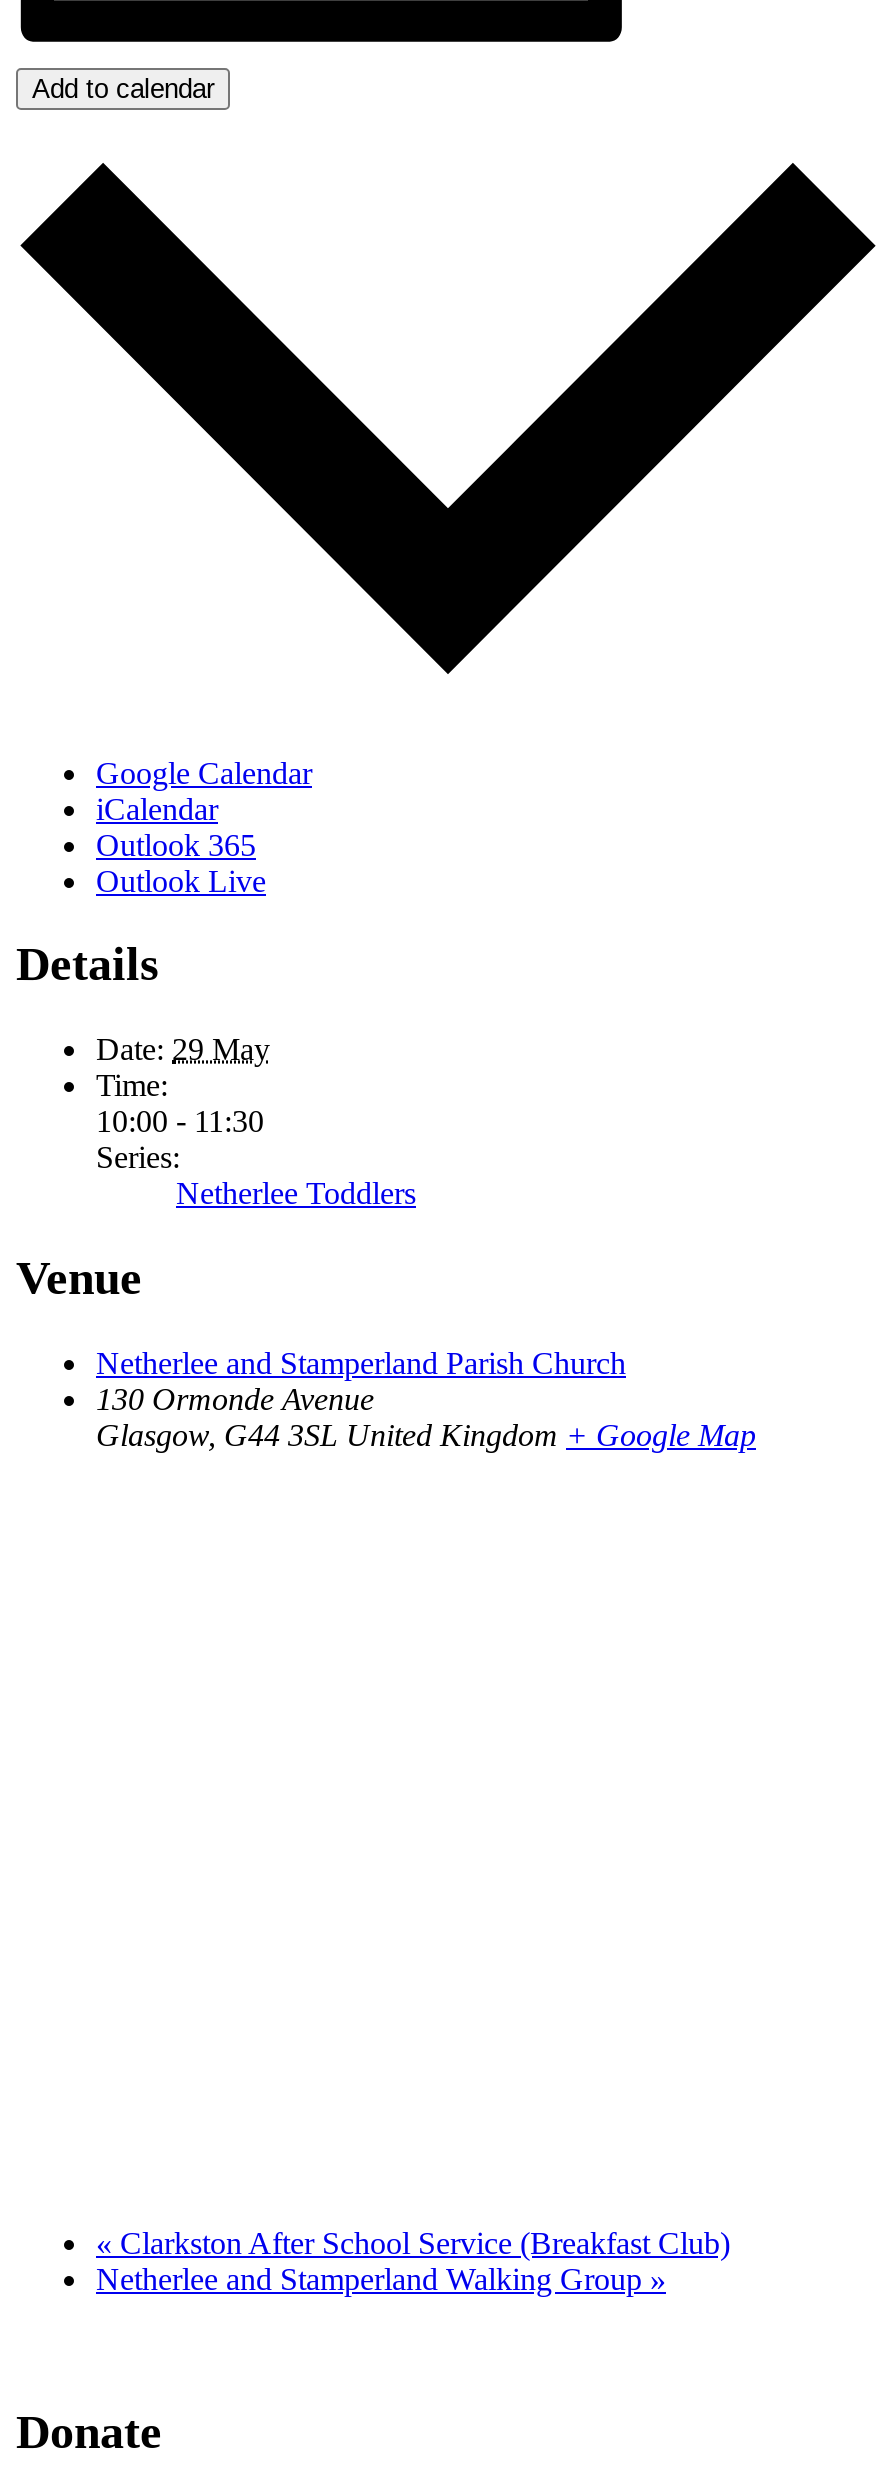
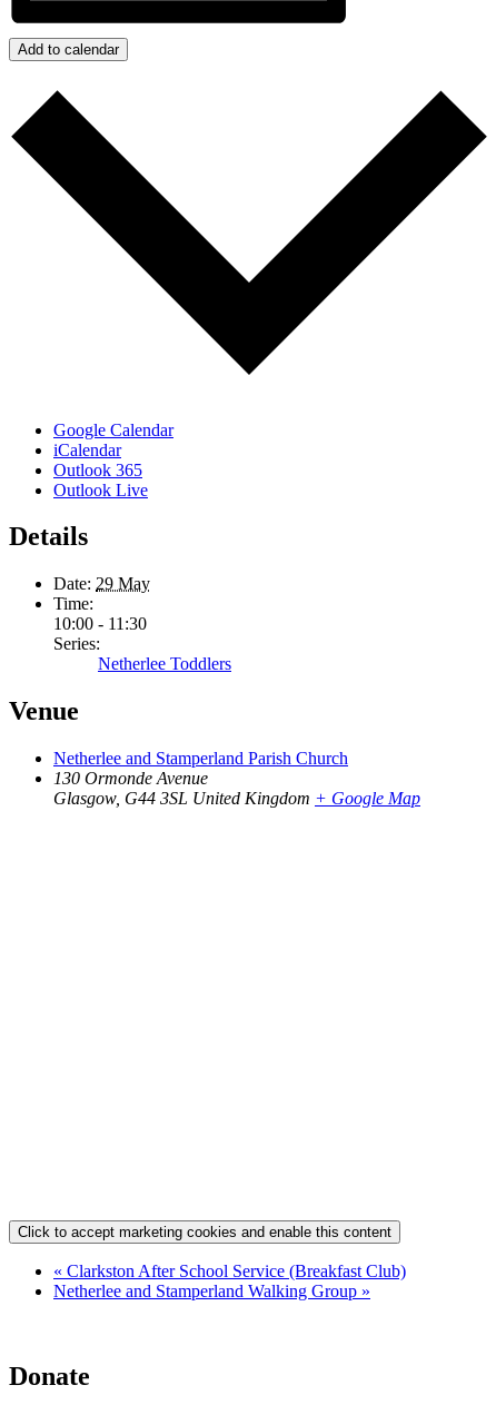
none -> [18,1224,391,1240] Click to accept marketing cookies and enable this content

